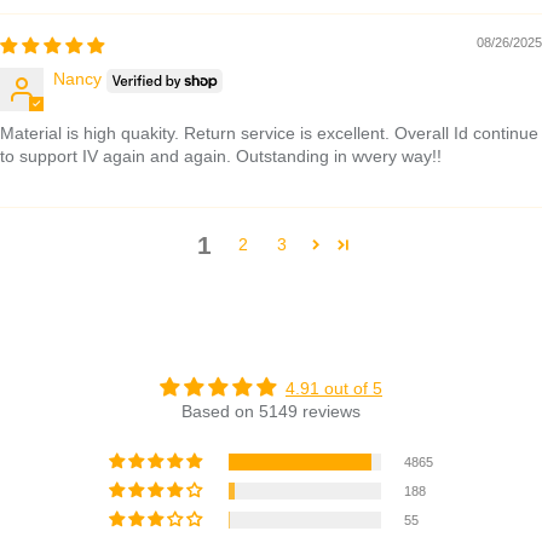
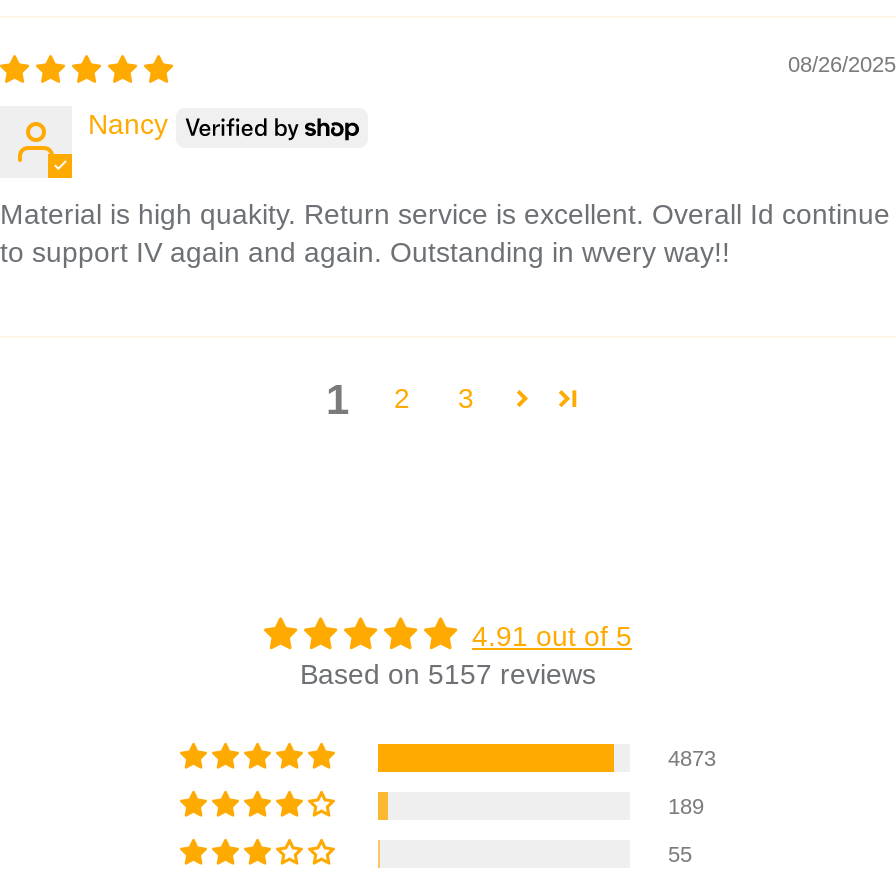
[181,401,361,421] Based on 5149 reviews -> [300,658,596,690] Based on 5157 reviews
[404,455,433,469] 4865 -> [668,746,716,770] 4873
[404,484,426,498] 188 -> [668,794,704,818] 189

